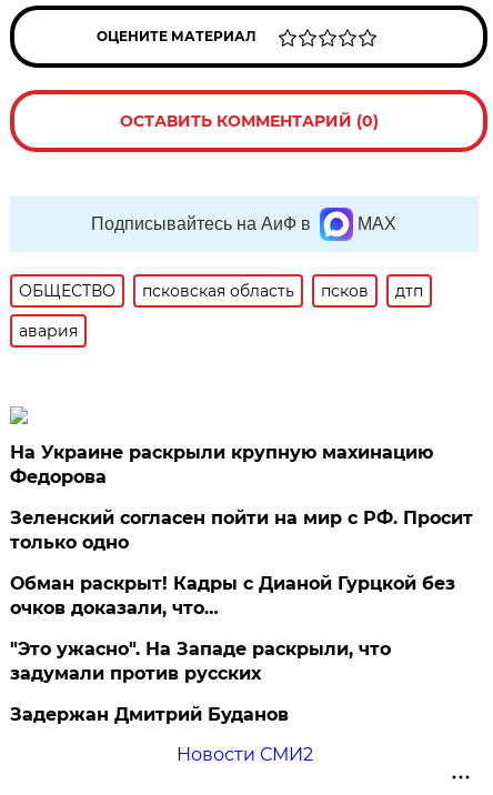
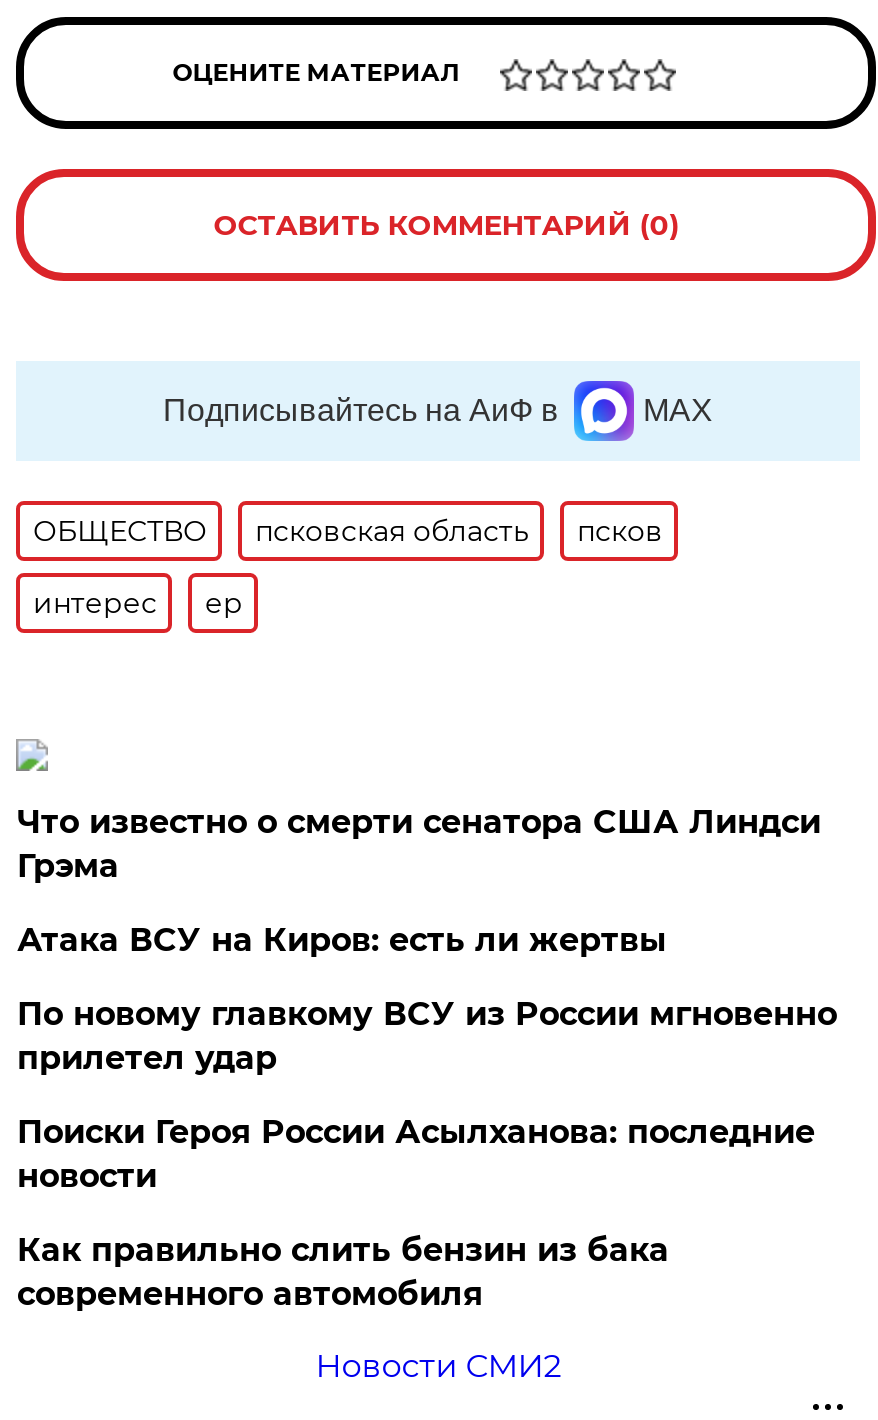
[19,281,423,341] дтп | авария -> [33,585,243,621] интерес | ер
[10,442,473,725] На Украине раскрыли крупную махинацию | Федорова | Зеленский согласен пойти на мир с РФ. Просит | только одно | Обман раскрыт! Кадры с Дианой Гурцкой без | очков доказали, что… | "Это ужасно". На Западе раскрыли, что | задумали против русских | Задержан Дмитрий Буданов -> [17,803,837,1313] Что известно о смерти сенатора США Линдси | Грэма | Атака ВСУ на Киров: есть ли жертвы | По новому главкому ВСУ из России мгновенно | прилетел удар | Поиски Героя России Асылханова: последние | новости | Как правильно слить бензин из бака | современного автомобиля

